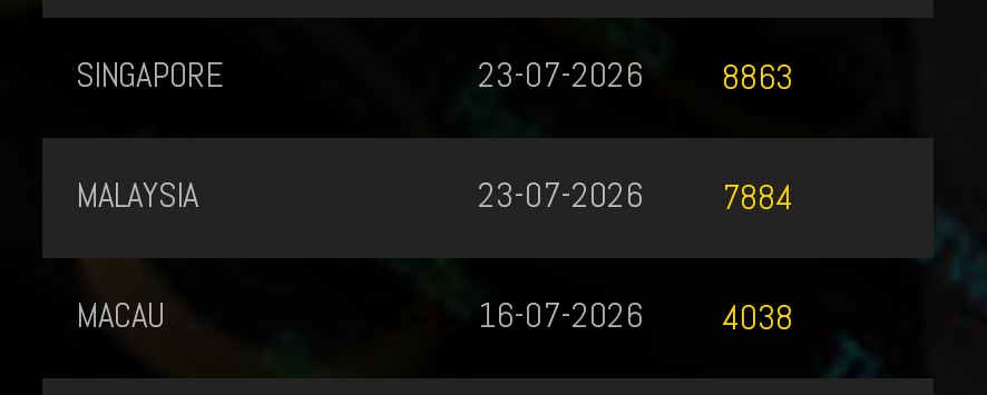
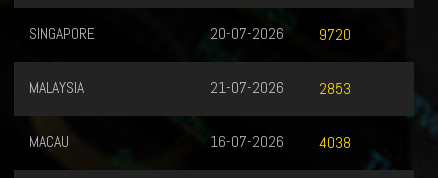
[478,54,643,98] 23-07-2026 -> [209,24,283,44] 20-07-2026
[722,55,793,99] 8863 -> [319,25,351,45] 9720
[478,174,643,218] 23-07-2026 -> [209,78,283,98] 21-07-2026
[722,175,793,219] 7884 -> [319,79,351,99] 2853

